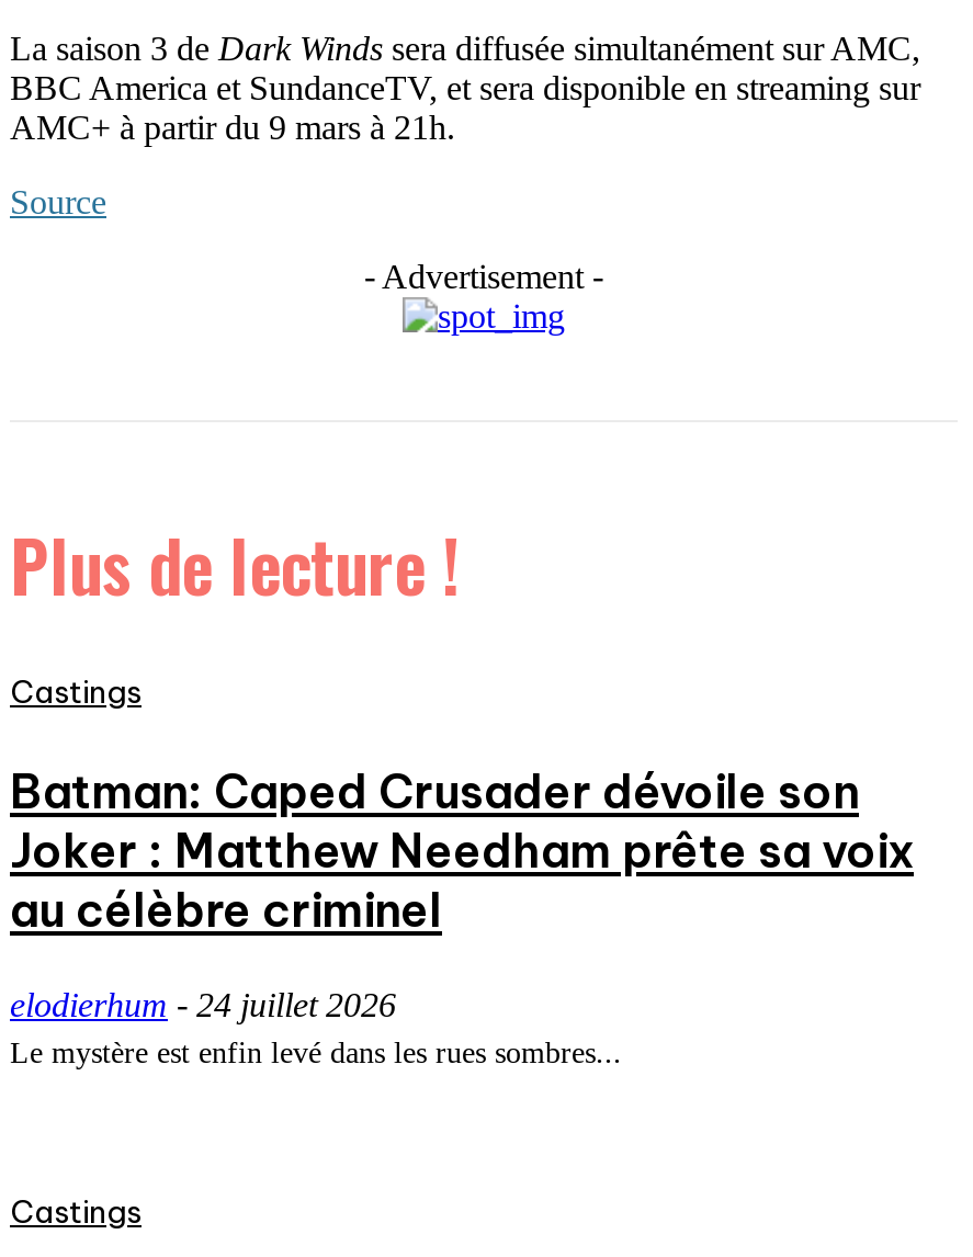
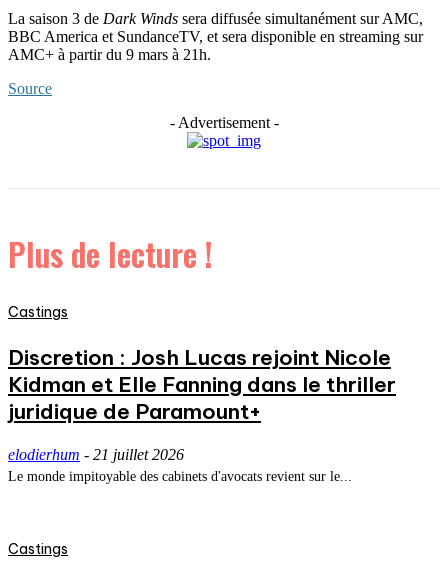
[10,763,914,940] Batman: Caped Crusader dévoile son | Joker : Matthew Needham prête sa voix | au célèbre criminel -> [8,344,396,425] Discretion : Josh Lucas rejoint Nicole | Kidman et Elle Fanning dans le thriller | juridique de Paramount+
[10,987,622,1070] elodierhum - 24 juillet 2026 | Le mystère est enfin levé dans les rues sombres... -> [8,446,352,484] elodierhum - 21 juillet 2026 | Le monde impitoyable des cabinets d'avocats revient sur le...

